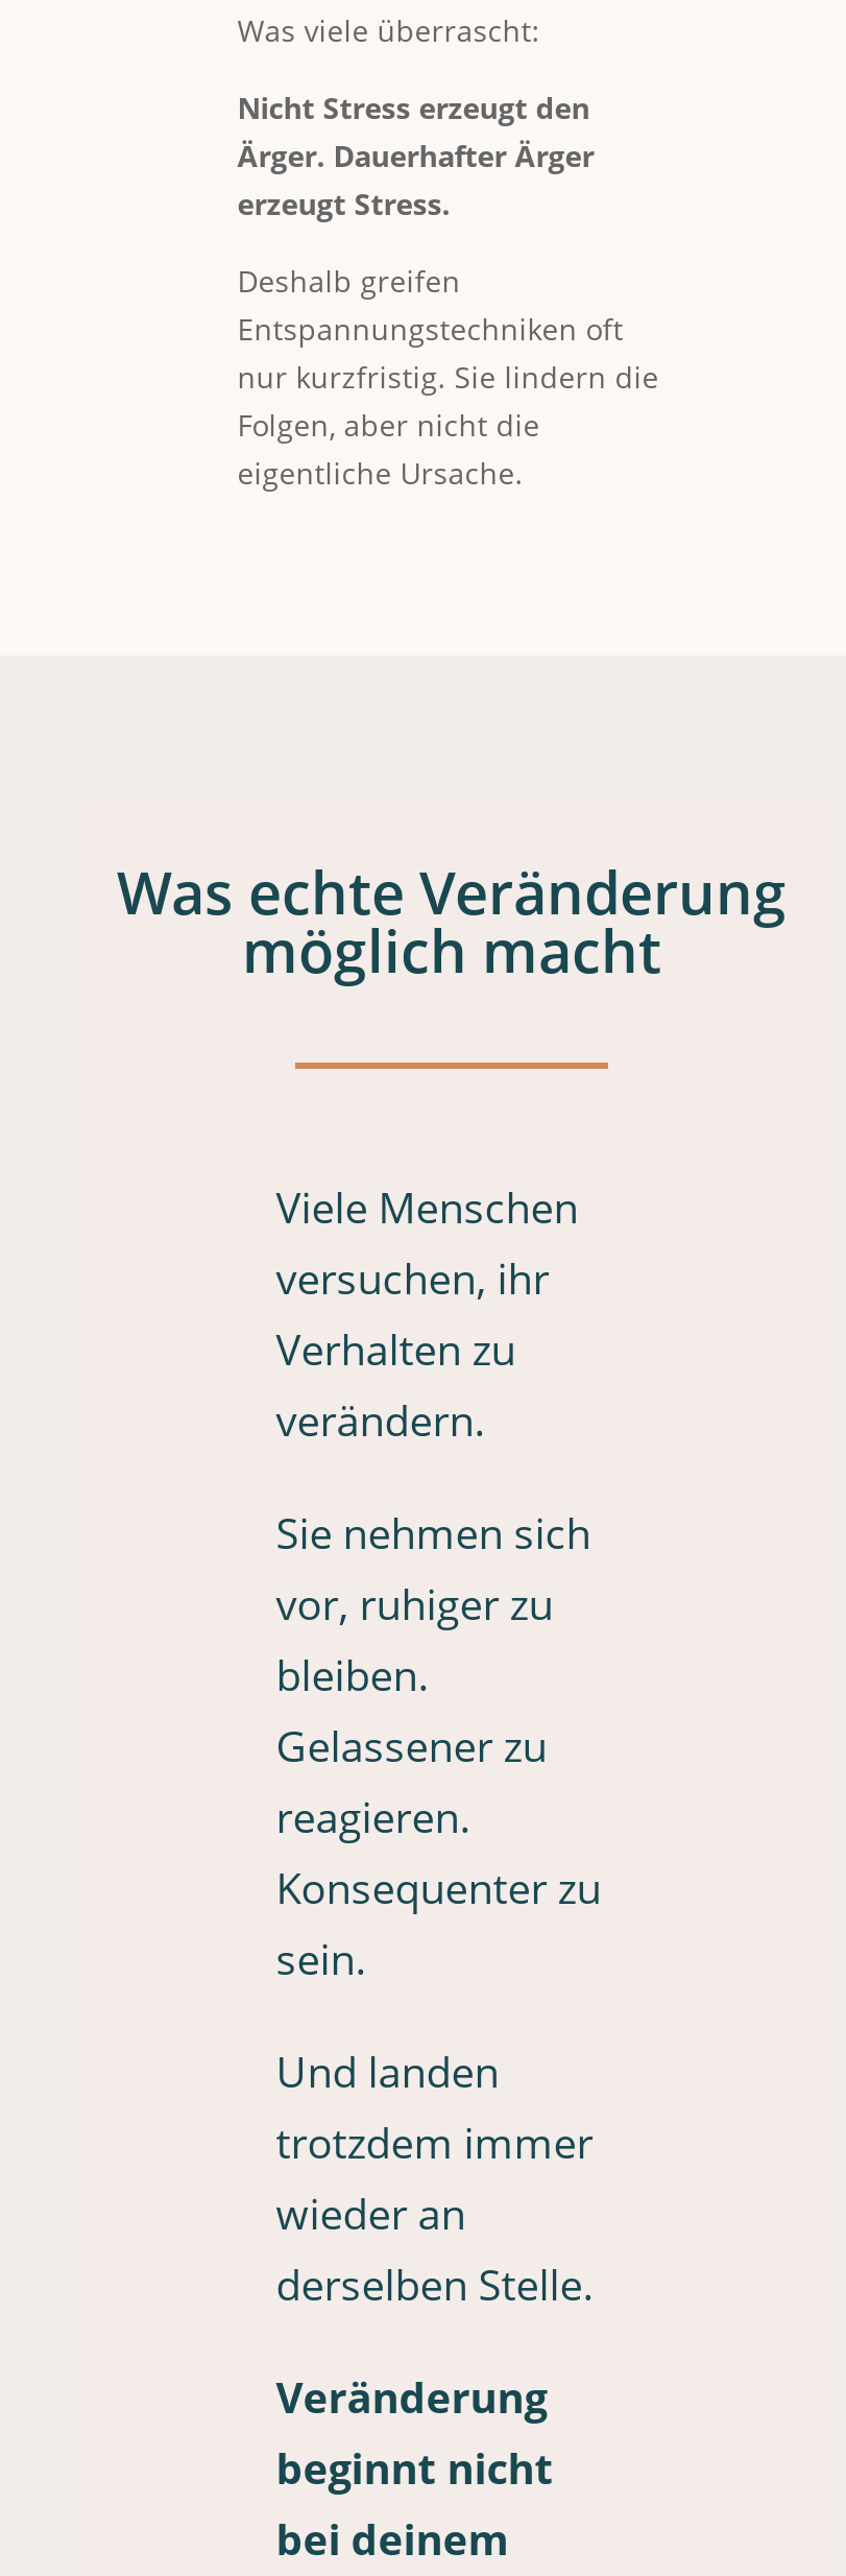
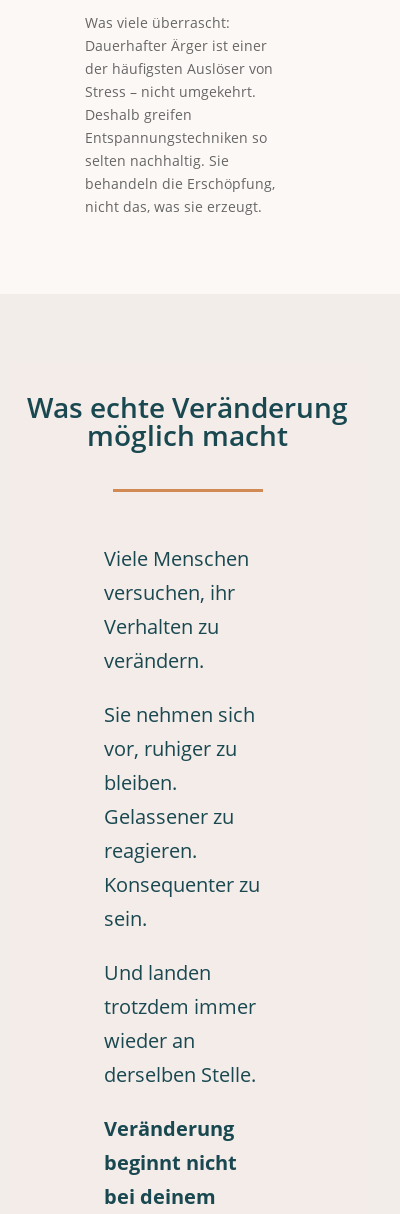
[237,87,594,223] Nicht Stress erzeugt den | Ärger. Dauerhafter Ärger | erzeugt Stress. -> [85,36,273,101] Dauerhafter Ärger ist einer | der häufigsten Auslöser von | Stress – nicht umgekehrt.
[237,308,659,492] Entspannungstechniken oft | nur kurzfristig. Sie lindern die | Folgen, aber nicht die | eigentliche Ursache. -> [85,128,275,216] Entspannungstechniken so | selten nachhaltig. Sie | behandeln die Erschöpfung, | nicht das, was sie erzeugt.

